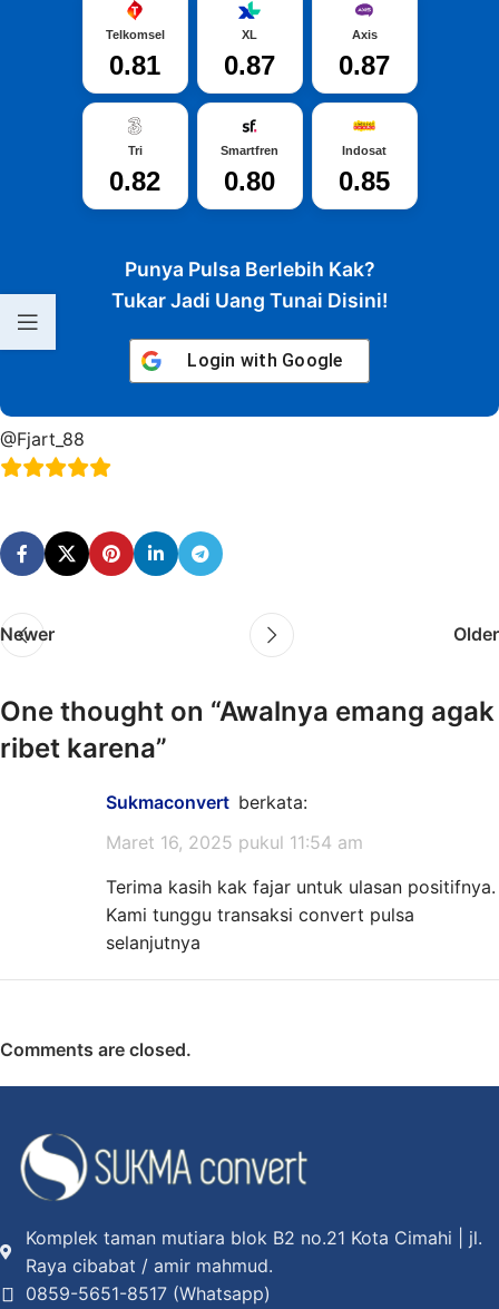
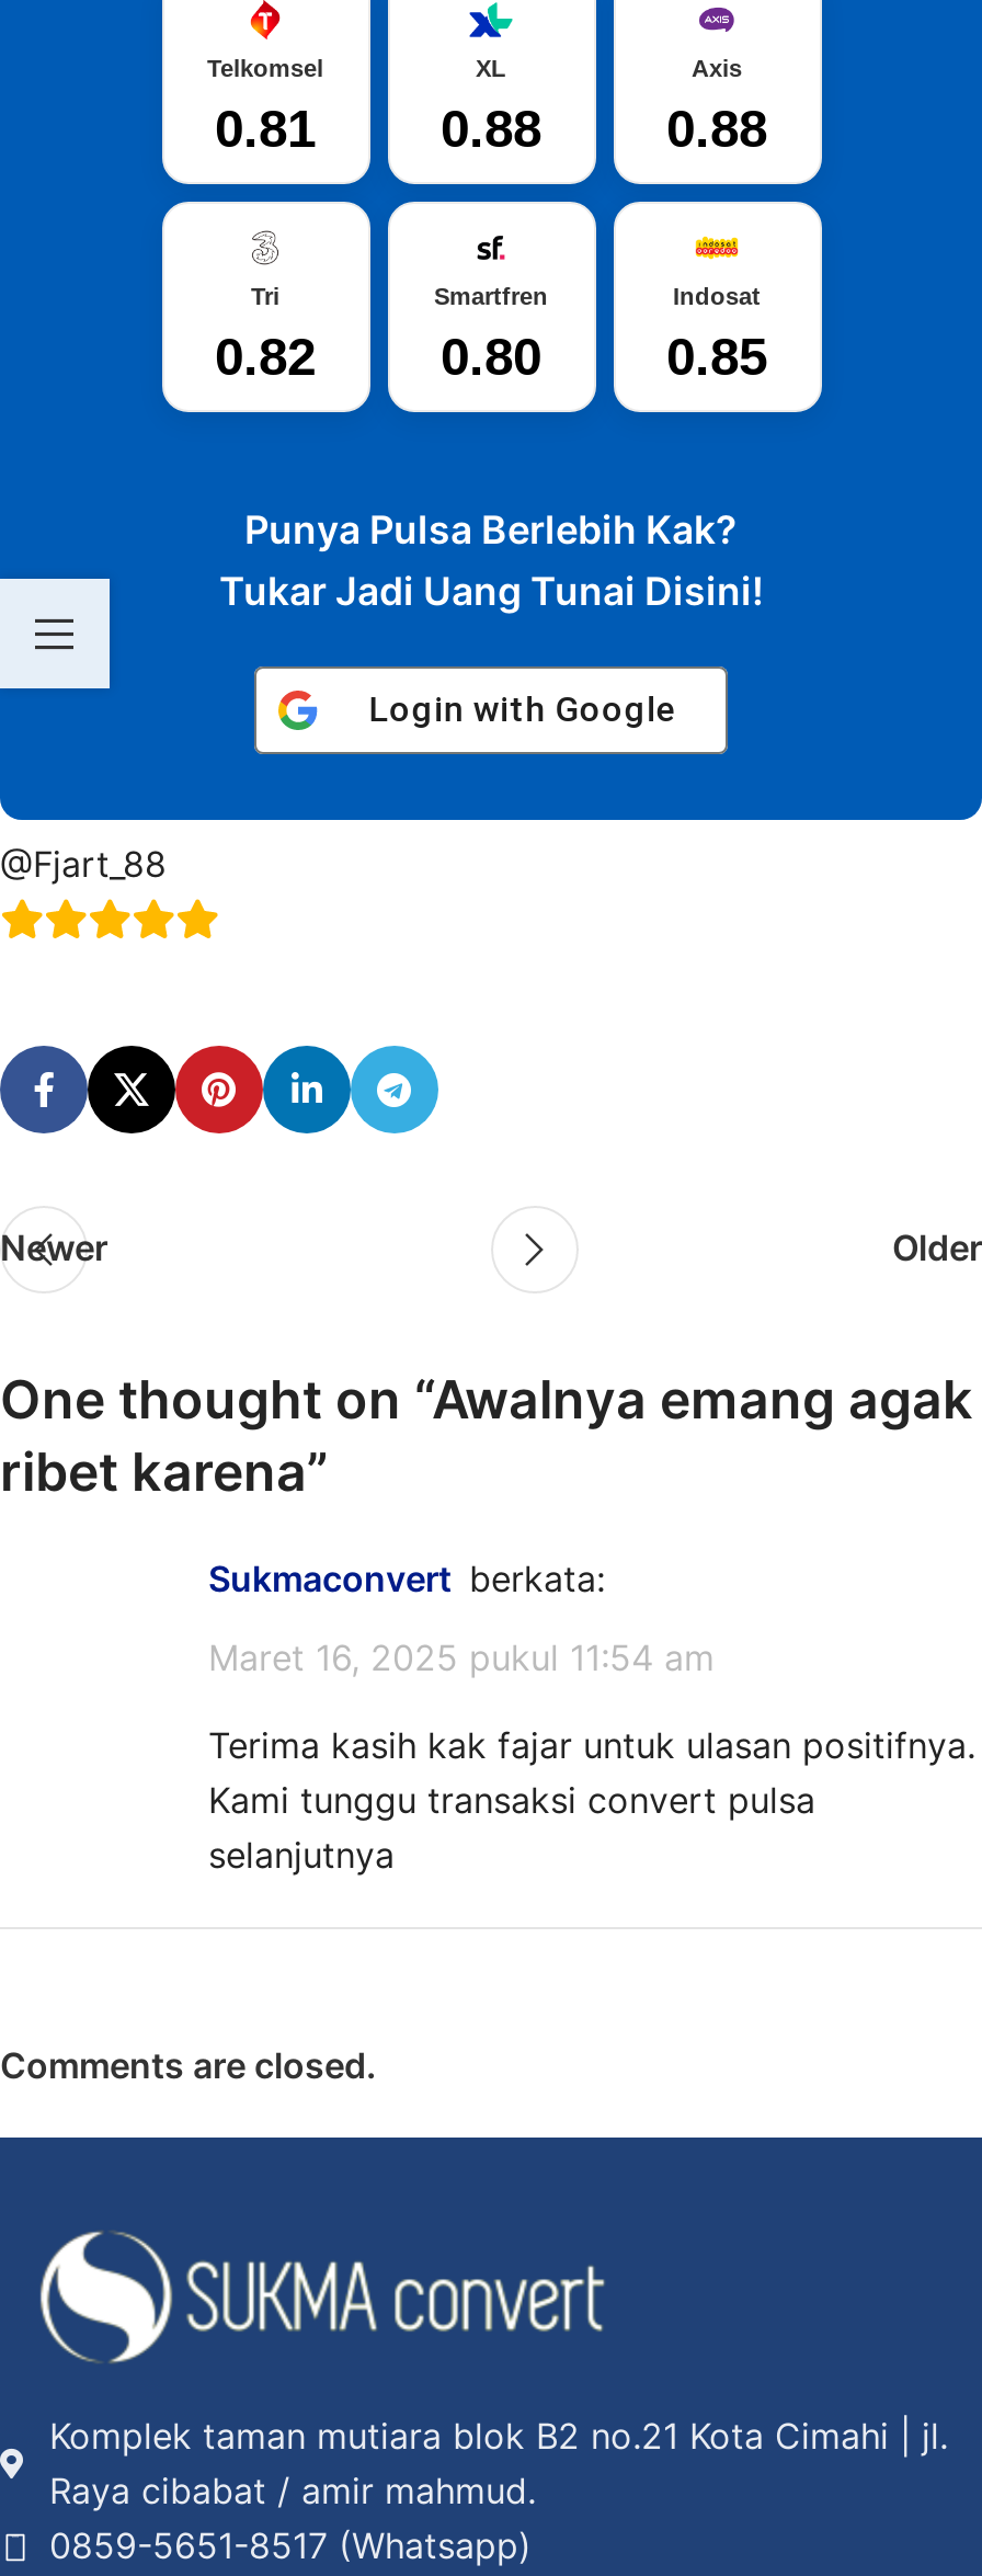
[224,50,275,80] 0.87 -> [441,99,541,158] 0.88
[339,50,390,80] 0.87 -> [666,99,767,158] 0.88

